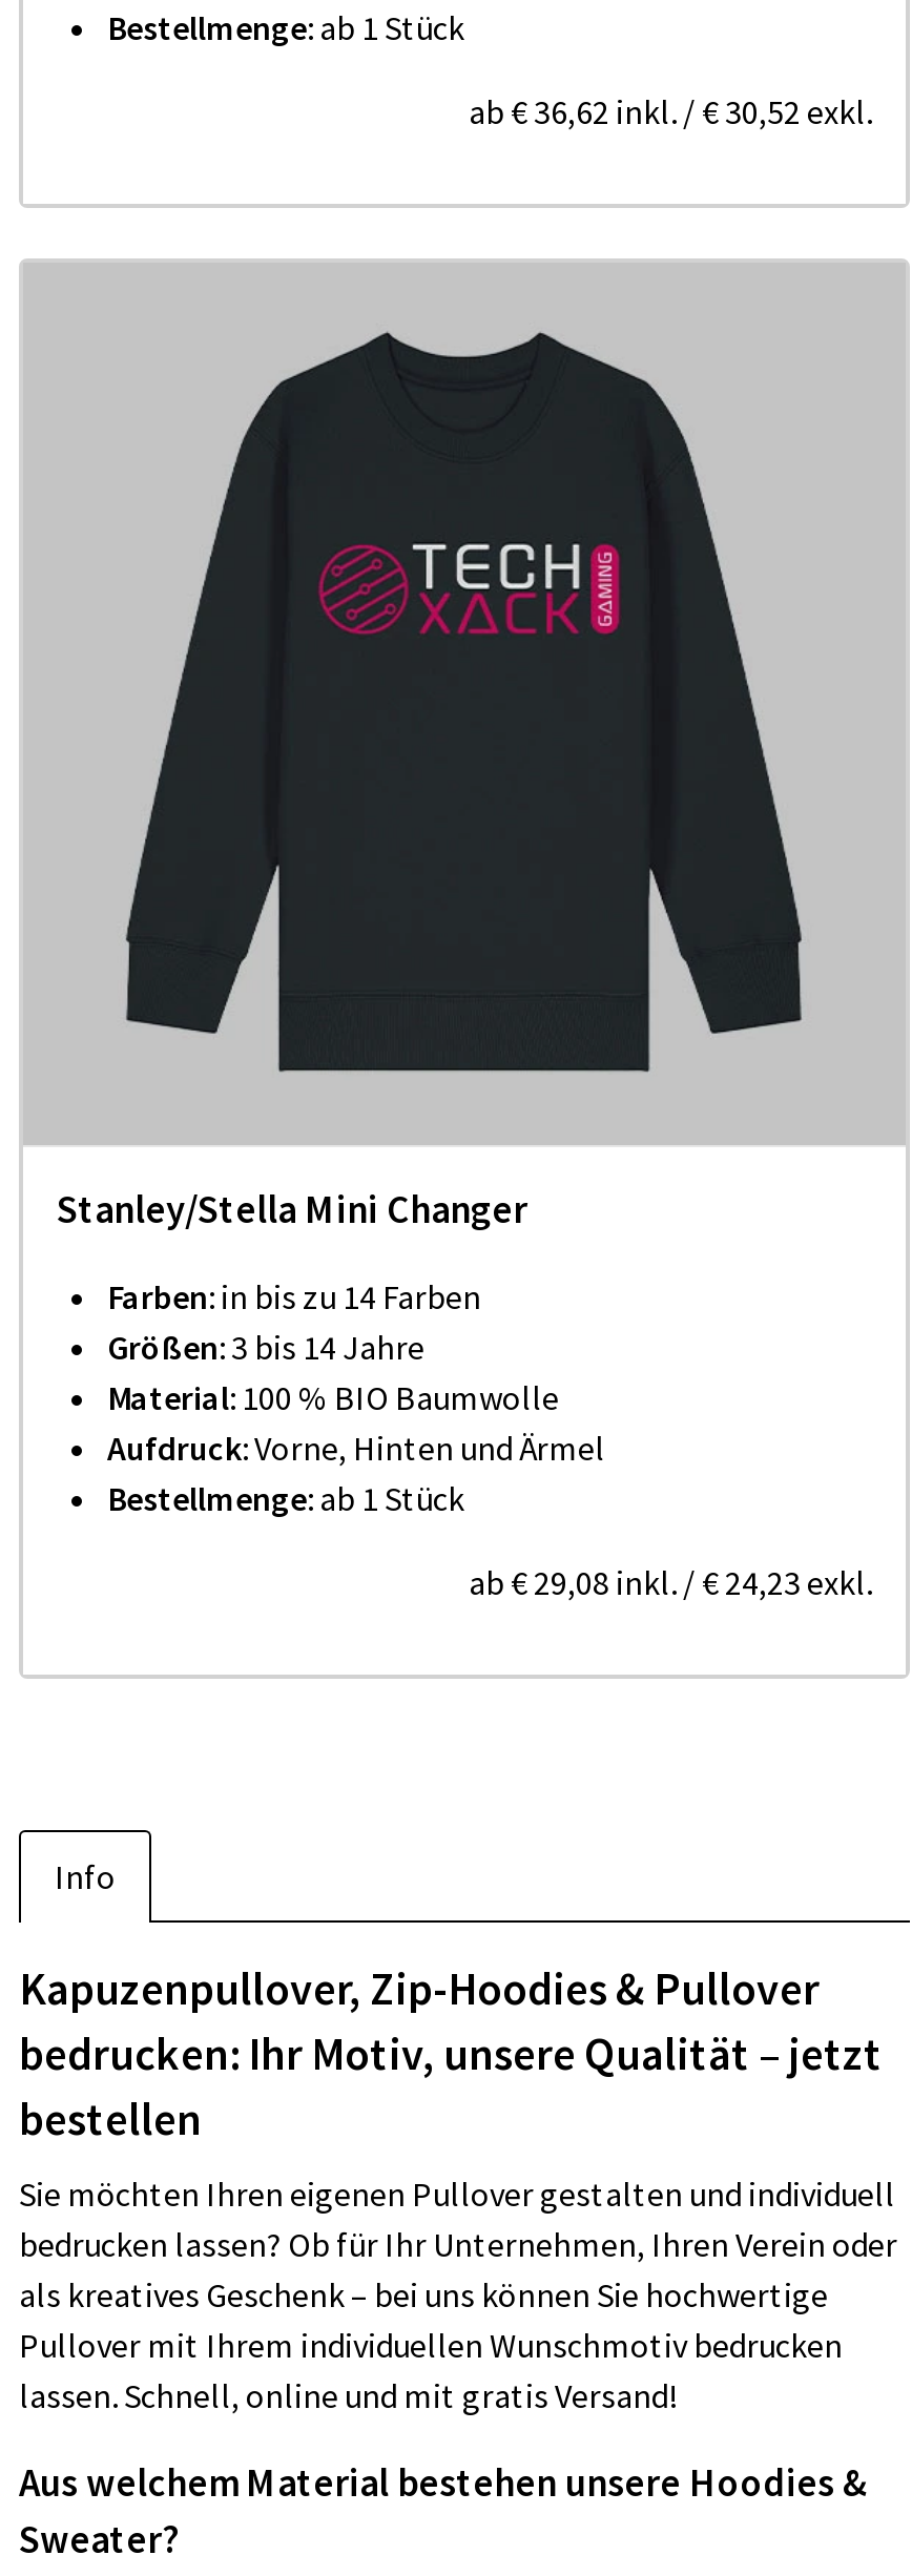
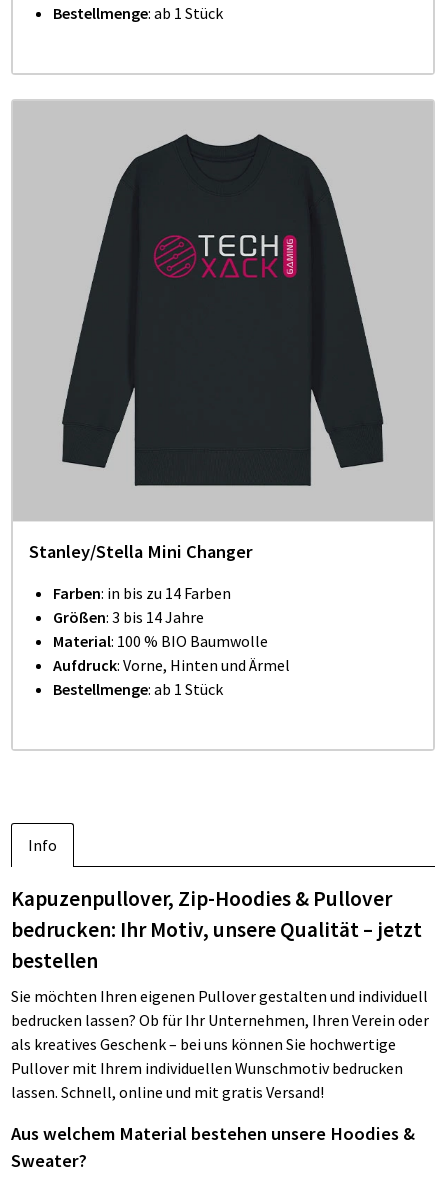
[469,90,872,132] ab € 36,62 inkl. / € 30,52 exkl. -> none
[469,1561,872,1603] ab € 29,08 inkl. / € 24,23 exkl. -> none

